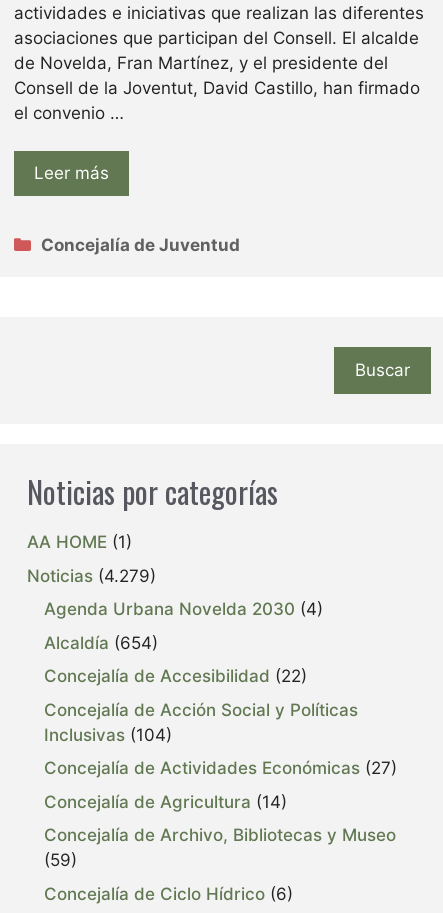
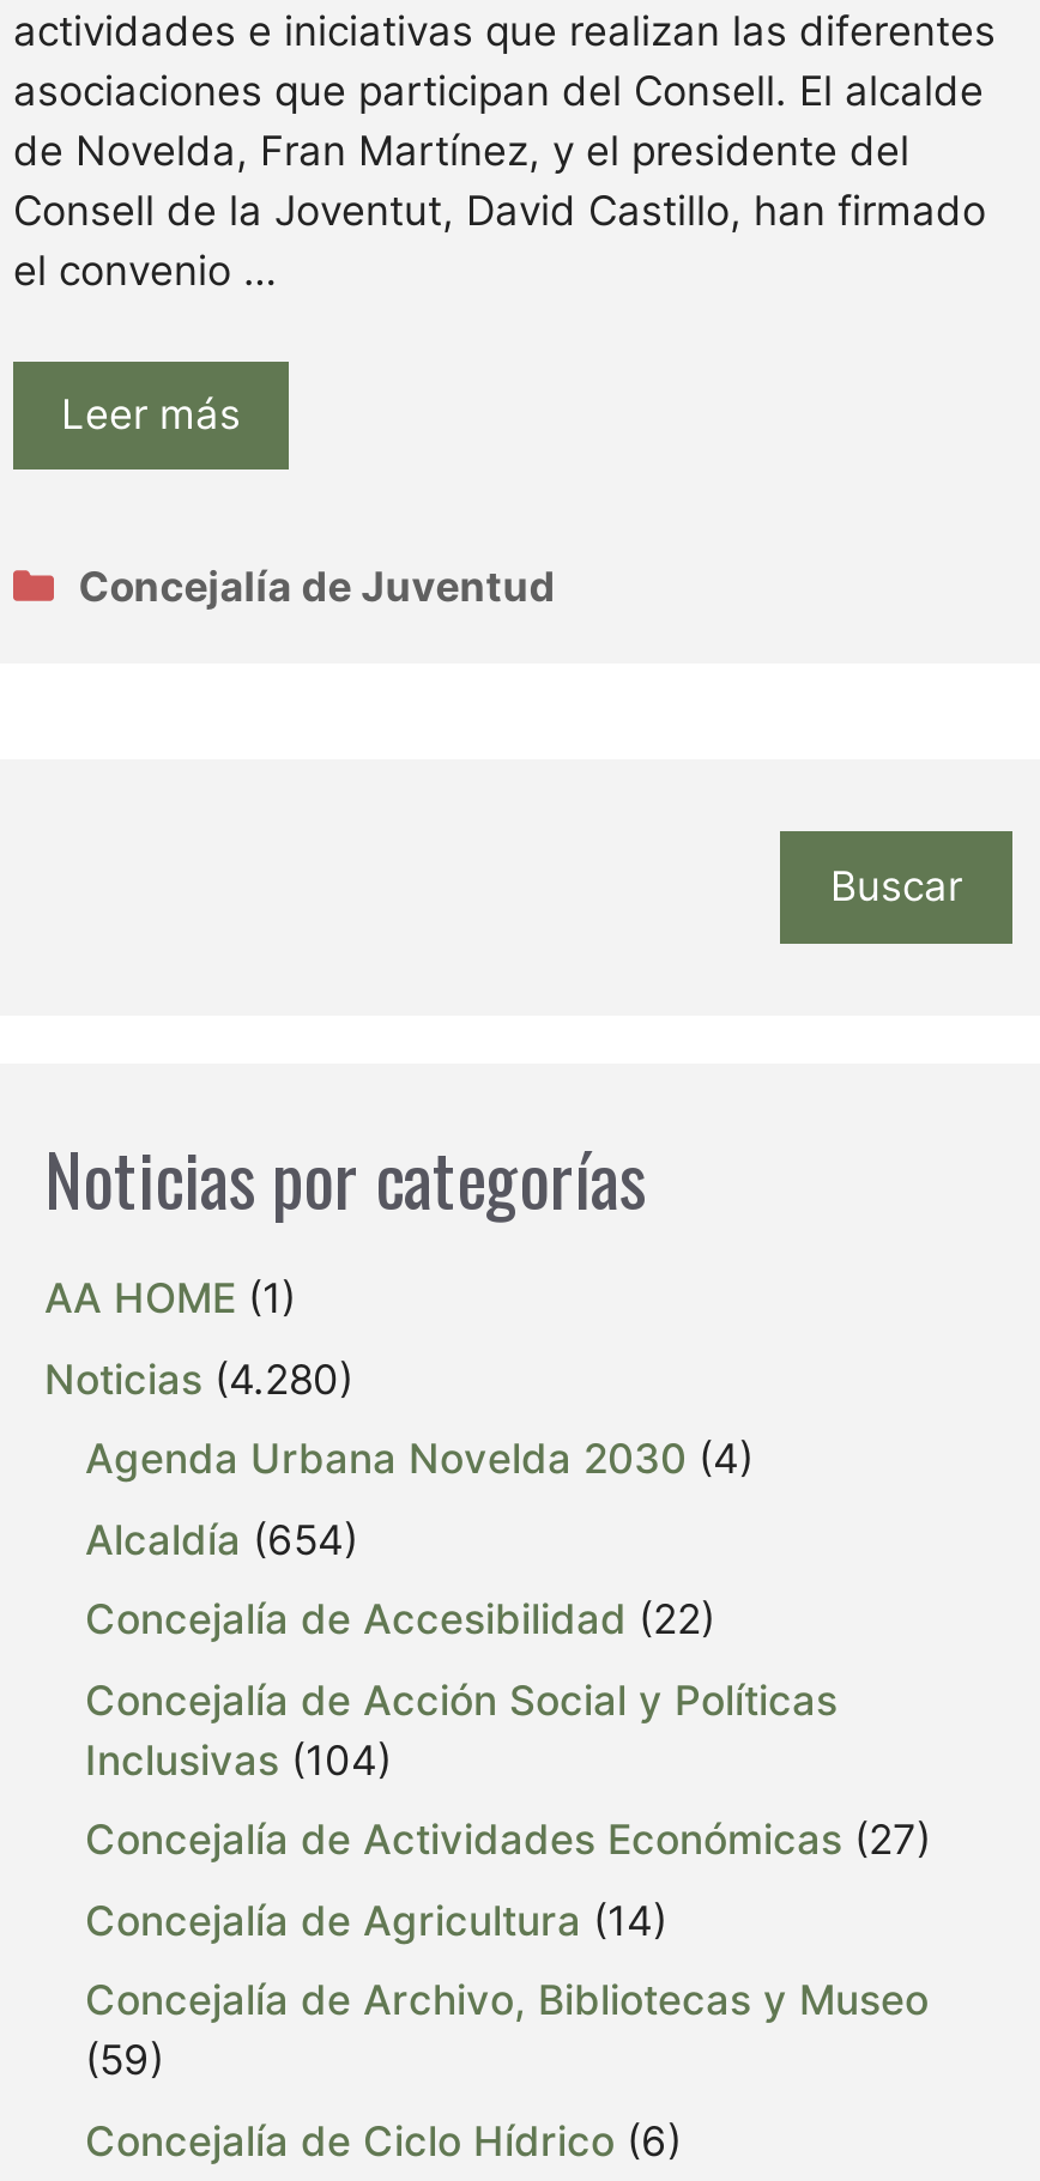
[27,566,156,586] Noticias (4.279) -> [44,1355,353,1403] Noticias (4.280)

